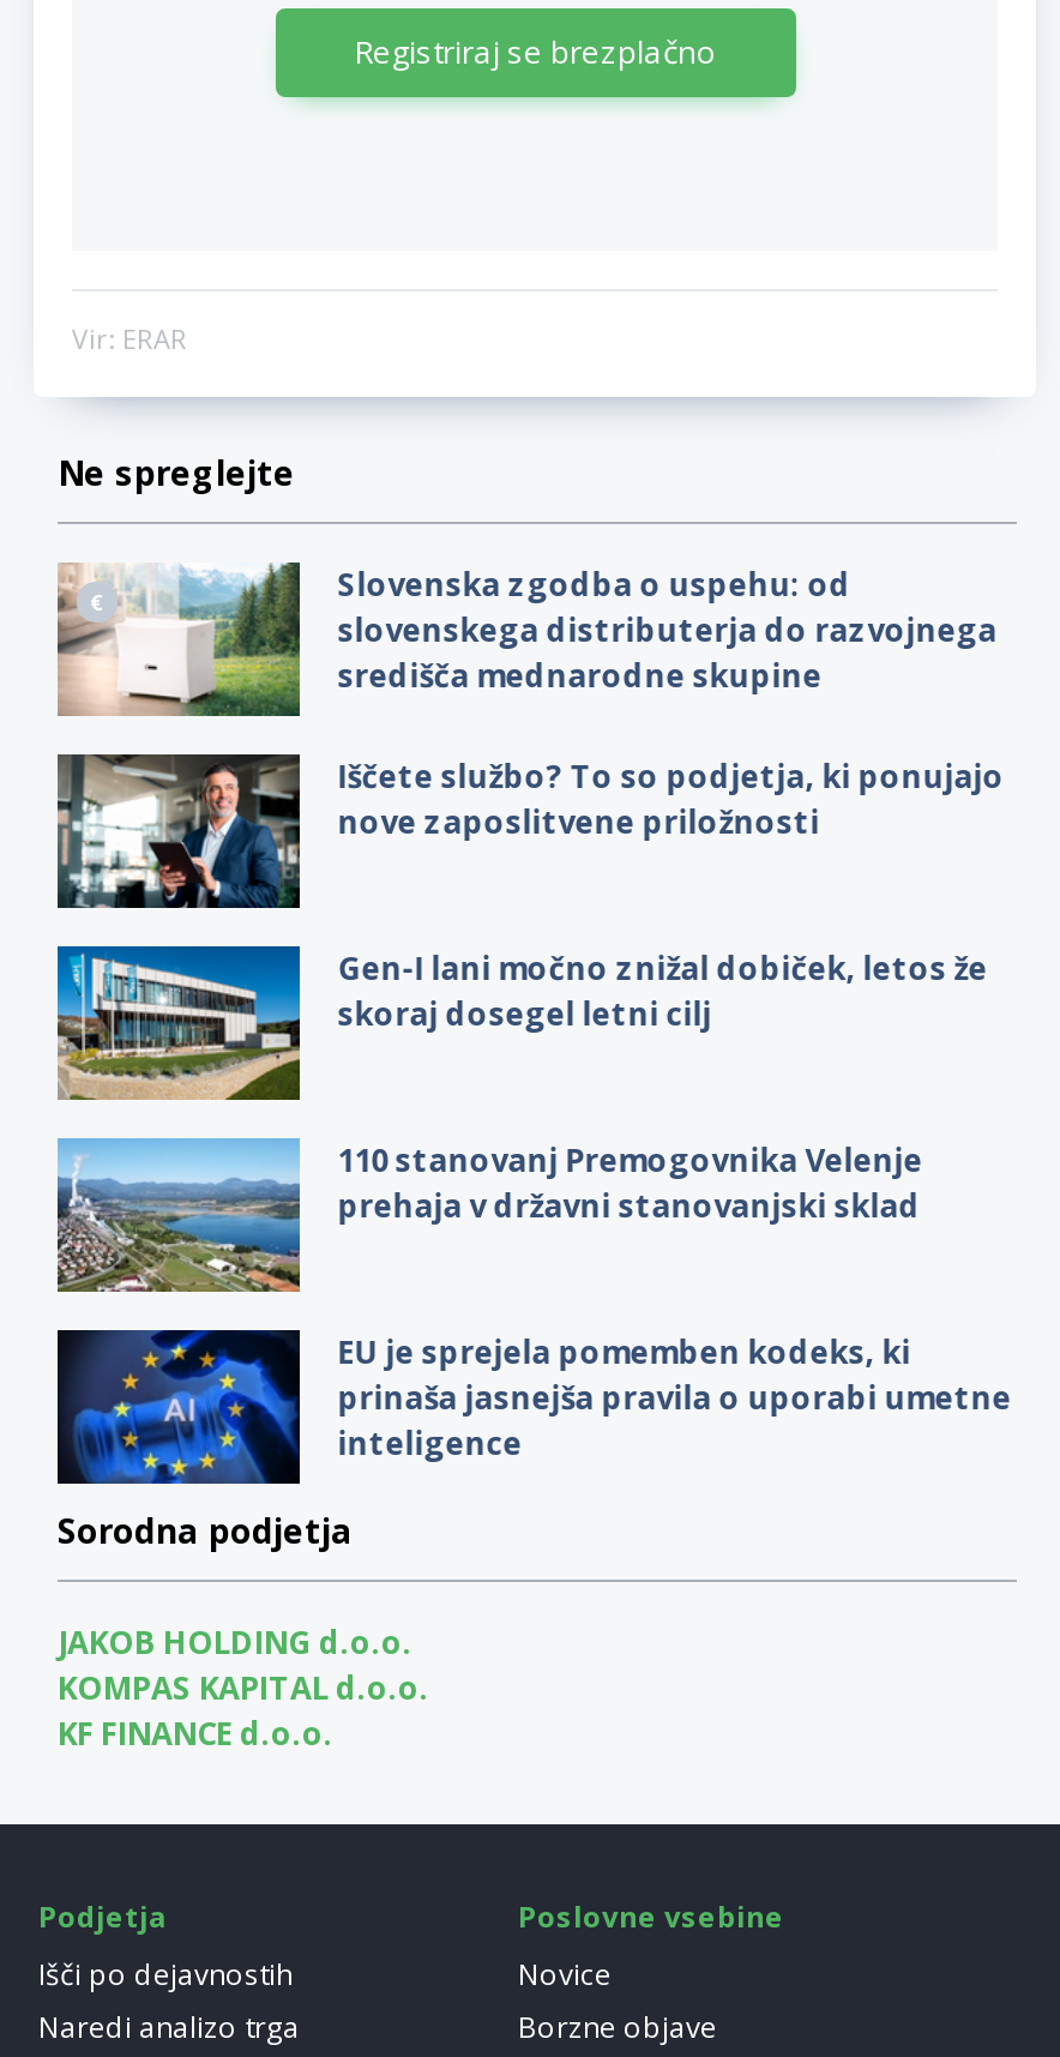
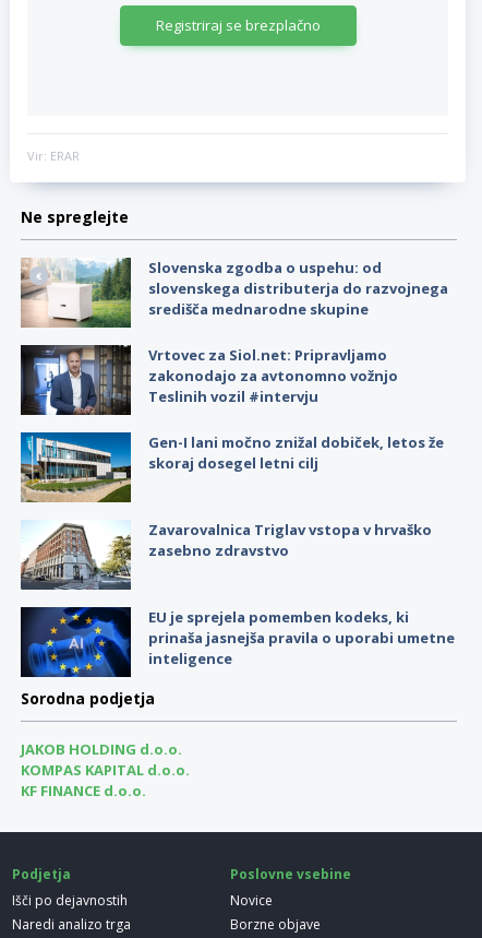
[55,754,1004,910] [image] | Iščete službo? To so podjetja, ki ponujajo | nove zaposlitvene priložnosti -> [20,345,398,416] [image] | Vrtovec za Siol.net: Pripravljamo | zakonodajo za avtonomno vožnjo | Teslinih vozil #intervju
[55,1136,923,1294] [image] | 110 stanovanj Premogovnika Velenje | prehaja v državni stanovanjski sklad -> [21,520,432,591] [image] | Zavarovalnica Triglav vstopa v hrvaško | zasebno zdravstvo

